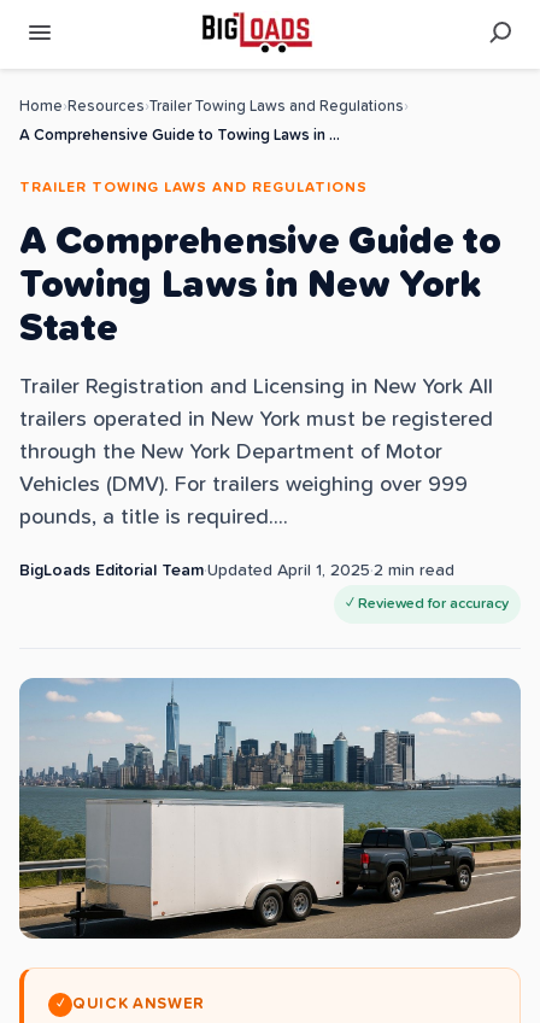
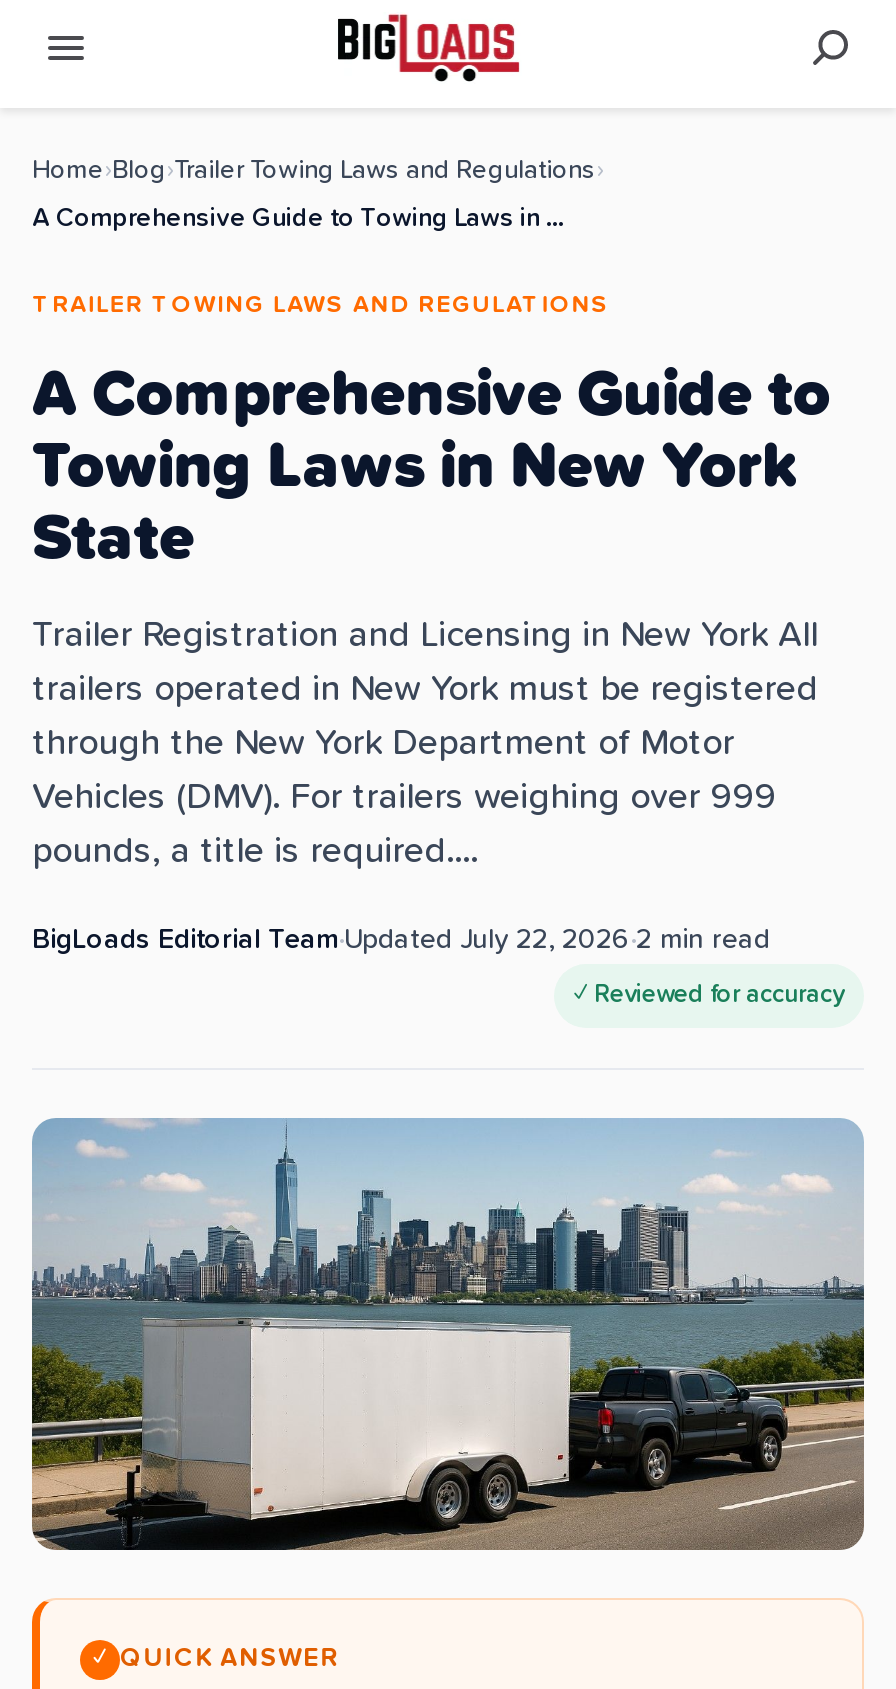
[19,99,409,115] Home › Resources › Trailer Towing Laws and Regulations › -> [32,158,604,184] Home › Blog › Trailer Towing Laws and Regulations ›
[19,562,454,579] BigLoads Editorial Team · Updated April 1, 2025 · 2 min read -> [32,926,770,954] BigLoads Editorial Team · Updated July 22, 2026 · 2 min read

